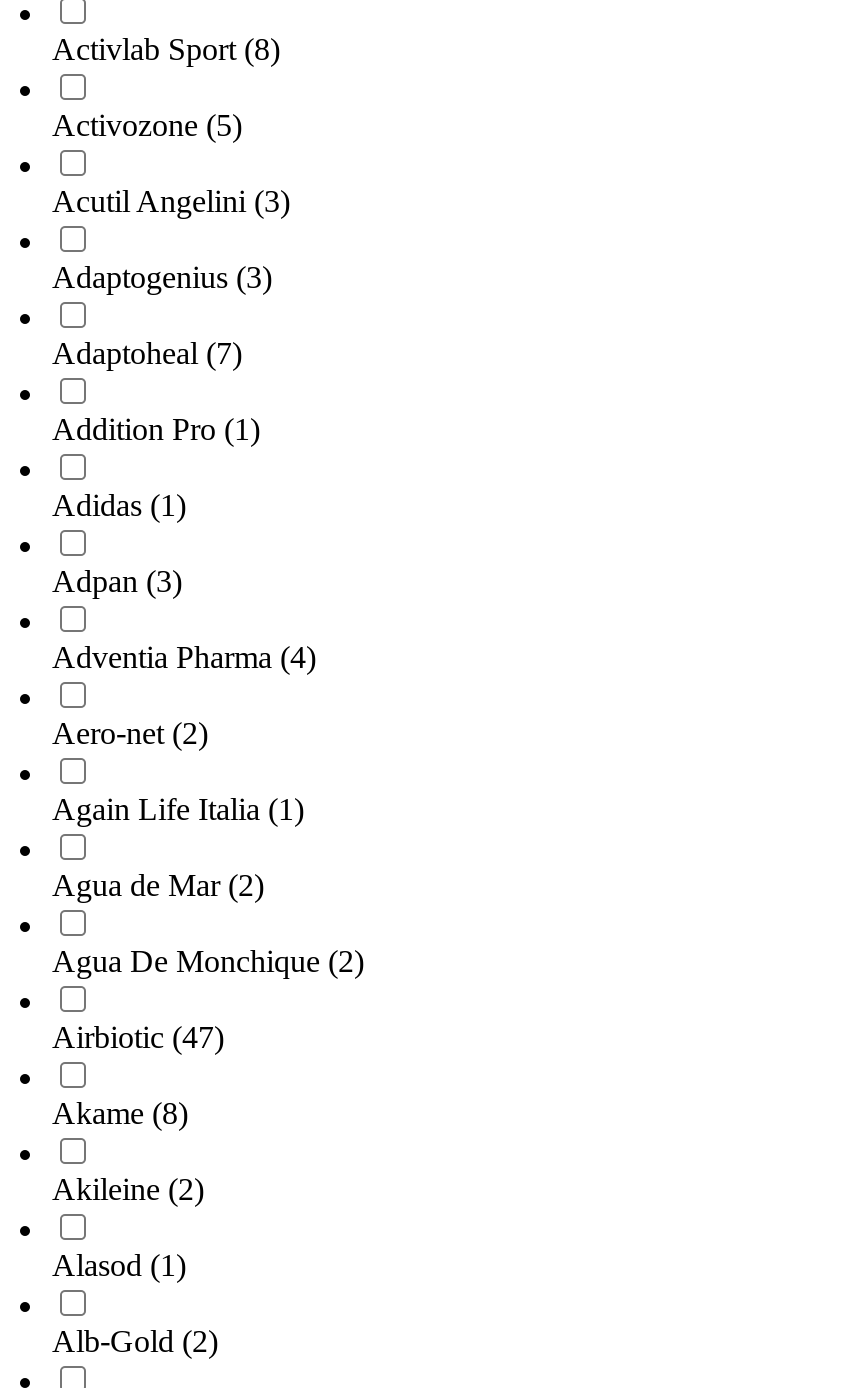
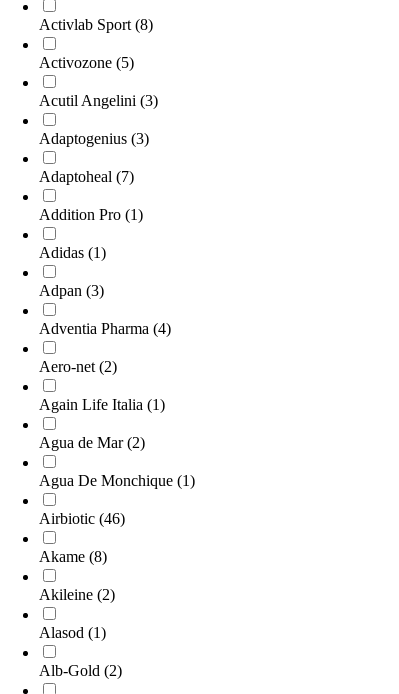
[52,945,364,979] Agua De Monchique (2) -> [39,472,195,489] Agua De Monchique (1)
[52,1021,224,1055] Airbiotic (47) -> [39,510,125,527] Airbiotic (46)

